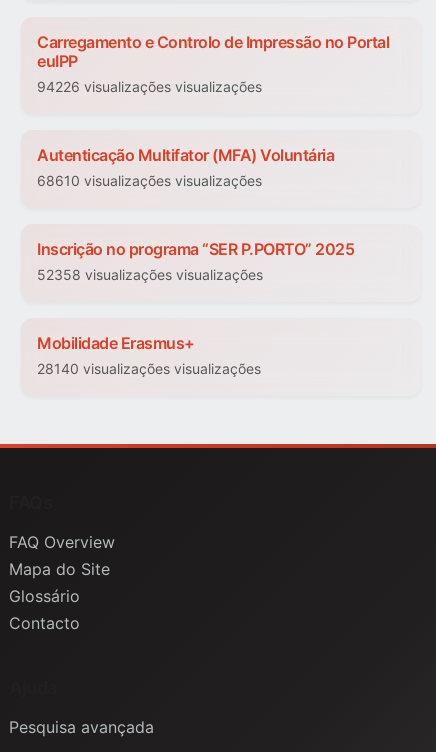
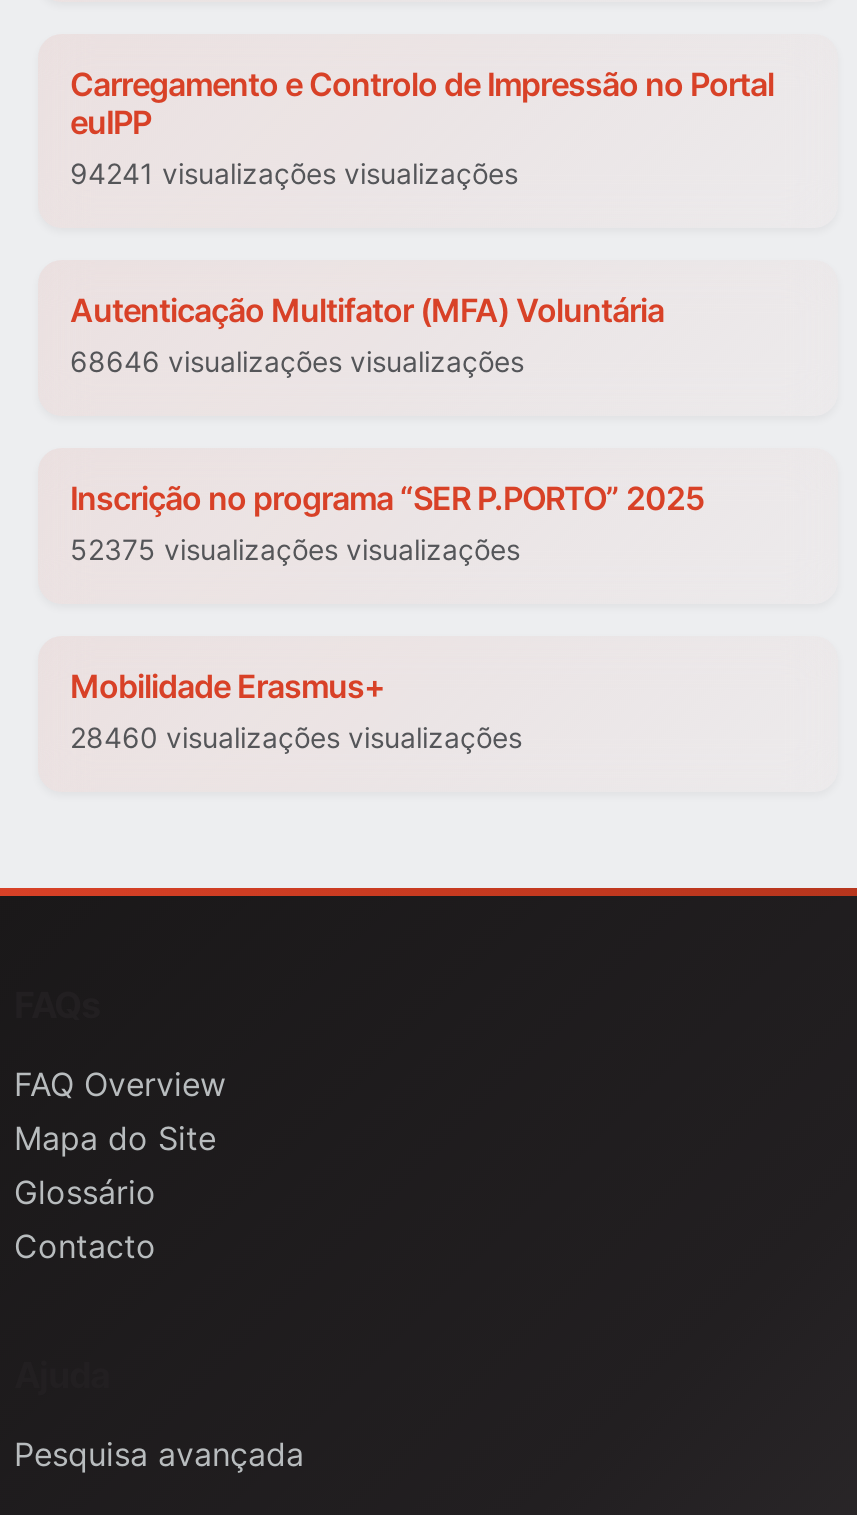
[37,78,262,95] 94226 visualizações visualizações -> [70,157,518,191] 94241 visualizações visualizações
[37,172,262,189] 68610 visualizações visualizações -> [70,345,524,379] 68646 visualizações visualizações
[37,266,263,283] 52358 visualizações visualizações -> [70,533,520,567] 52375 visualizações visualizações
[37,360,261,377] 28140 visualizações visualizações -> [70,721,522,755] 28460 visualizações visualizações

